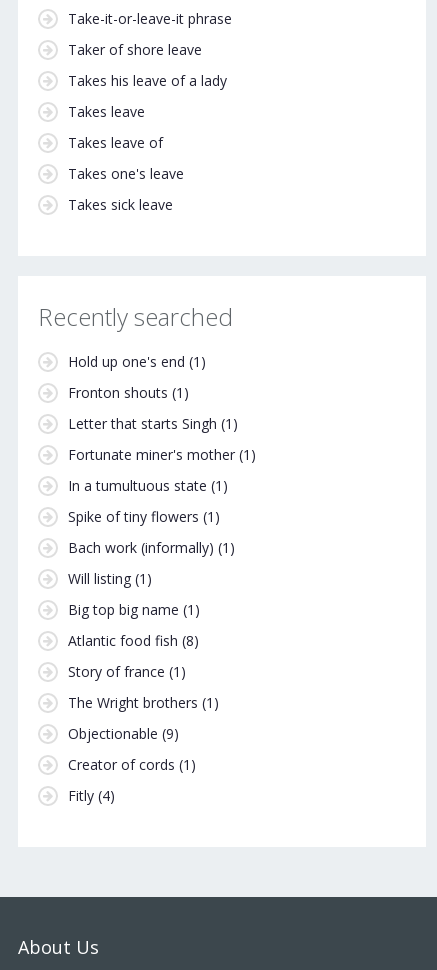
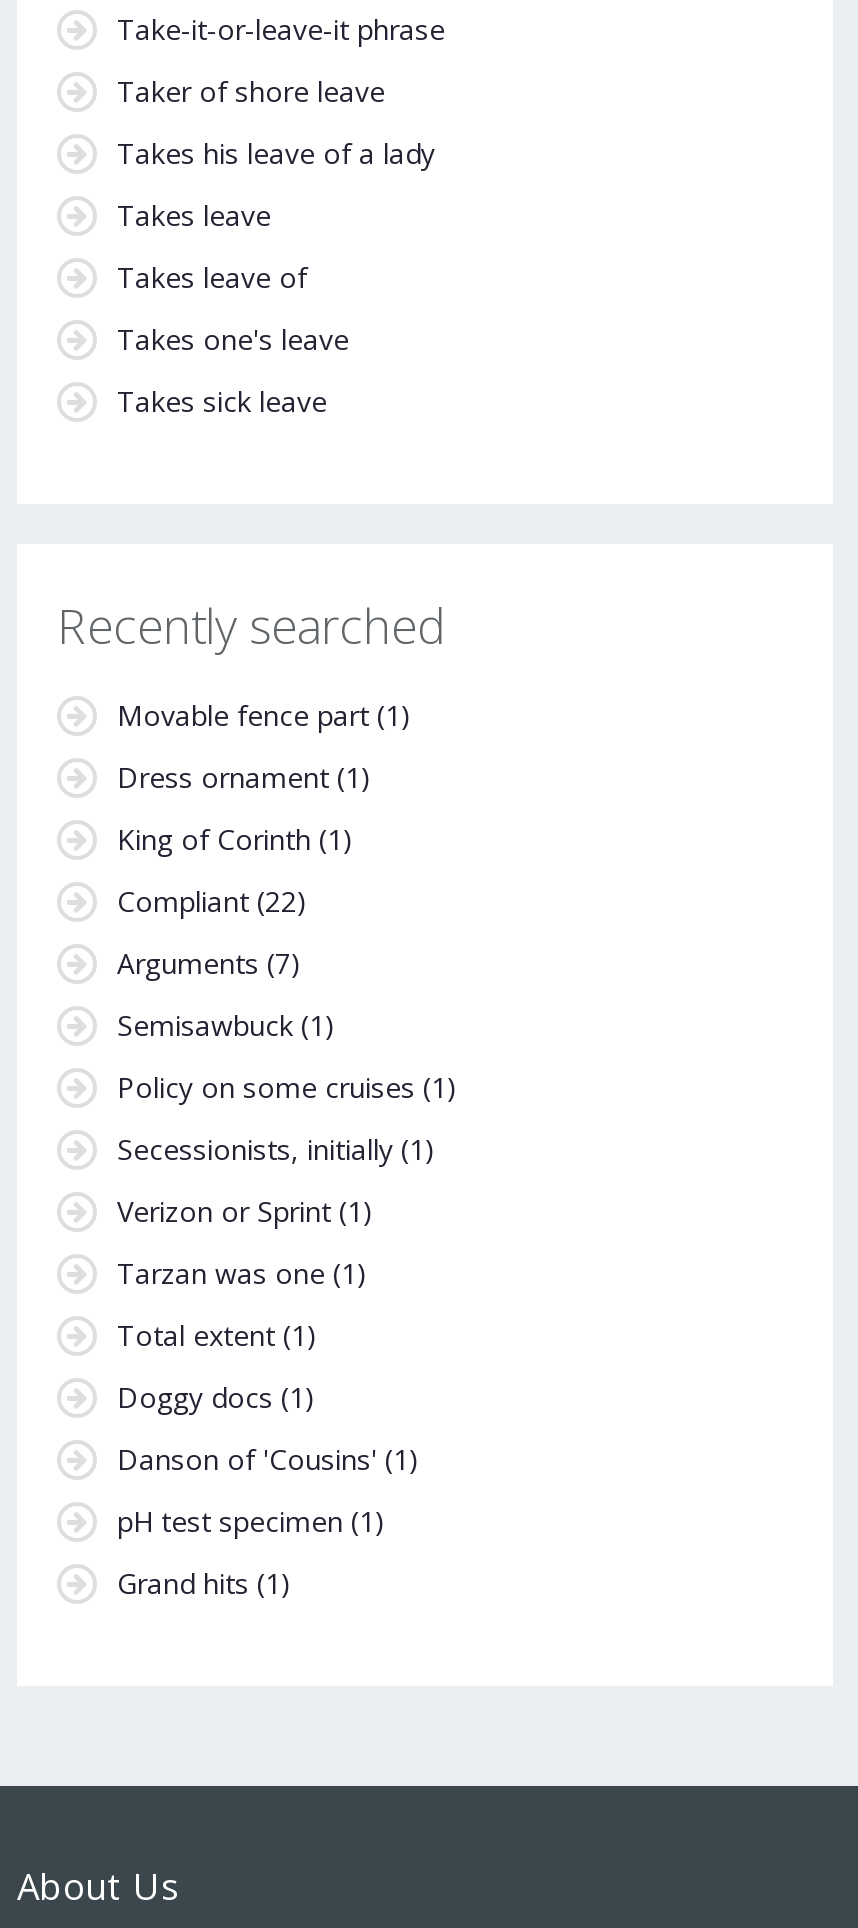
[68,352,206,371] Hold up one's end (1) -> [117,696,411,734] Movable fence part (1)
[68,383,189,402] Fronton shouts (1) -> [117,758,371,796] Dress ornament (1)
[68,414,238,433] Letter that starts Singh (1) -> [117,820,353,858] King of Corinth (1)
[68,445,256,464] Fortunate miner's mother (1) -> [117,882,307,920] Compliant (22)
[68,476,228,495] In a tumultuous state (1) -> [117,944,301,982] Arguments (7)
[68,507,220,526] Spike of tiny flowers (1) -> [117,1006,335,1044] Semisawbuck (1)
[68,538,235,557] Bach work (informally) (1) -> [117,1068,457,1106] Policy on some cruises (1)
[68,569,152,588] Will listing (1) -> [117,1130,435,1168] Secessionists, initially (1)
[68,600,200,619] Big top big name (1) -> [117,1192,373,1230] Verizon or Sprint (1)
[68,631,199,650] Atlantic food fish (8) -> [117,1254,367,1292] Tarzan was one (1)
[68,662,186,681] Story of france (1) -> [117,1316,317,1354] Total extent (1)
[68,693,219,712] The Wright brothers (1) -> [117,1378,315,1416] Doggy docs (1)
[68,724,179,743] Objectionable (9) -> [117,1440,419,1478] Danson of 'Cousins' (1)
[68,755,196,774] Creator of cords (1) -> [117,1502,385,1540] pH test specimen (1)
[68,786,115,805] Fitly (4) -> [117,1564,291,1602] Grand hits (1)

